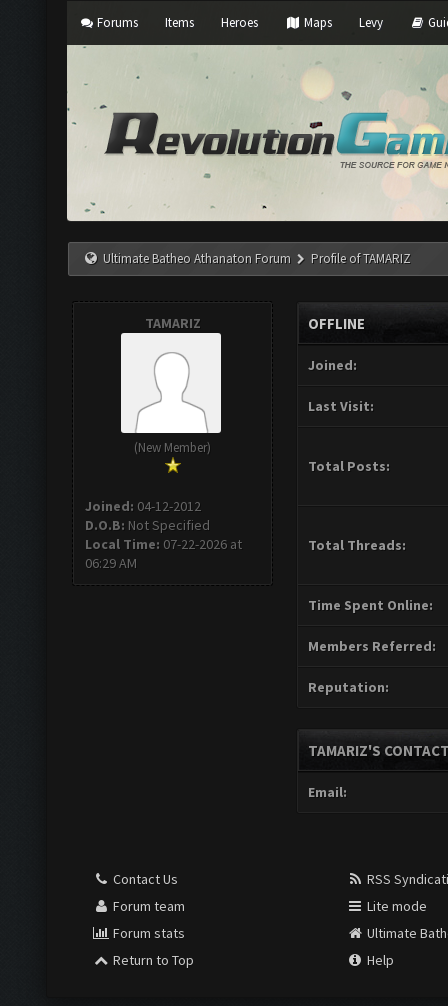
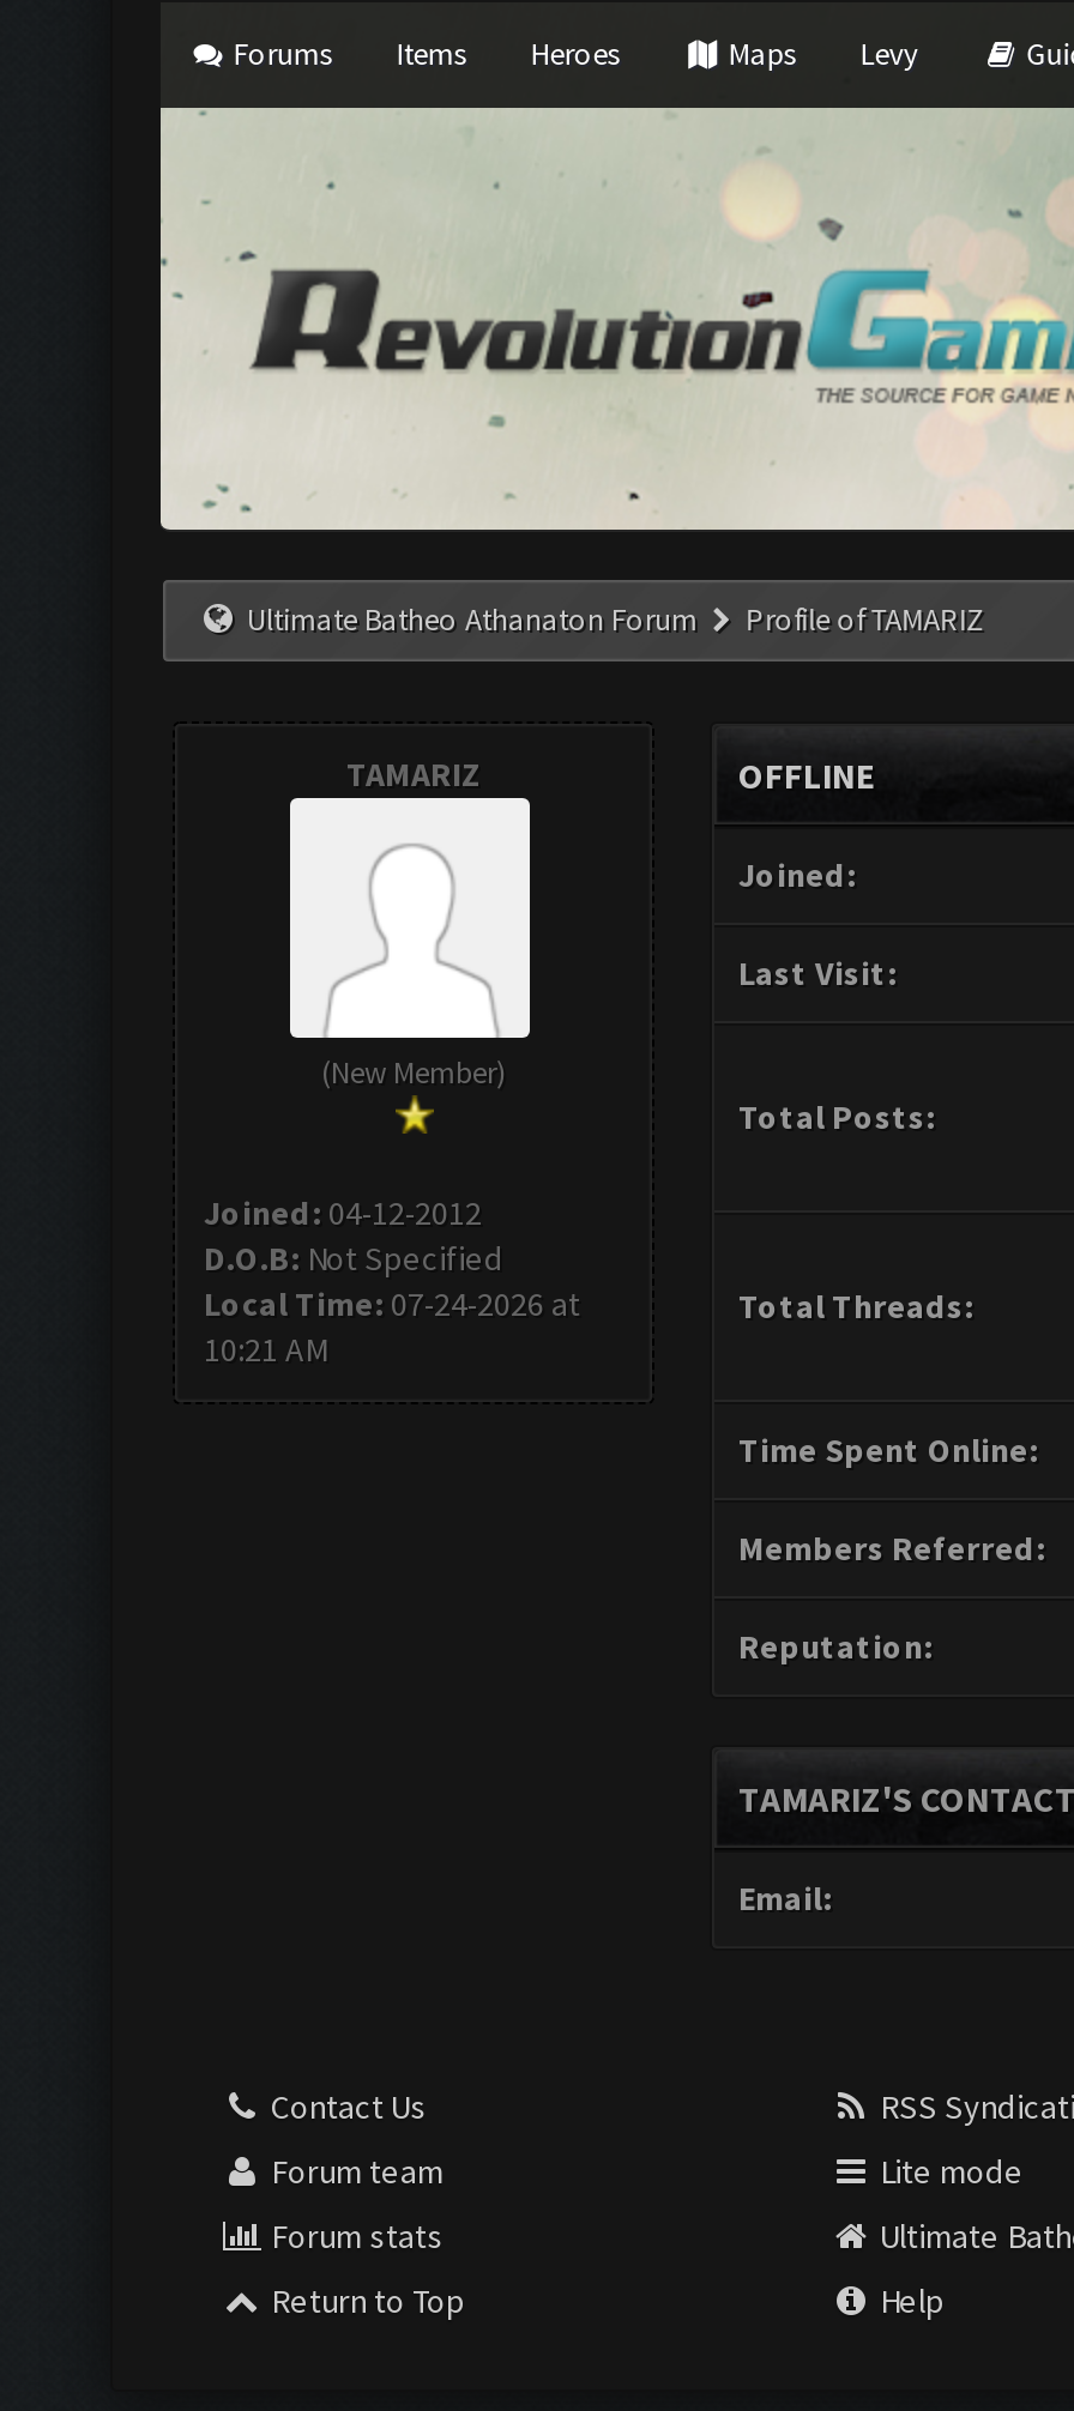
[85,535,242,553] Local Time: 07-22-2026 at -> [204,1282,580,1325] Local Time: 07-24-2026 at
[85,554,137,572] 06:29 AM -> [204,1328,328,1371] 10:21 AM

